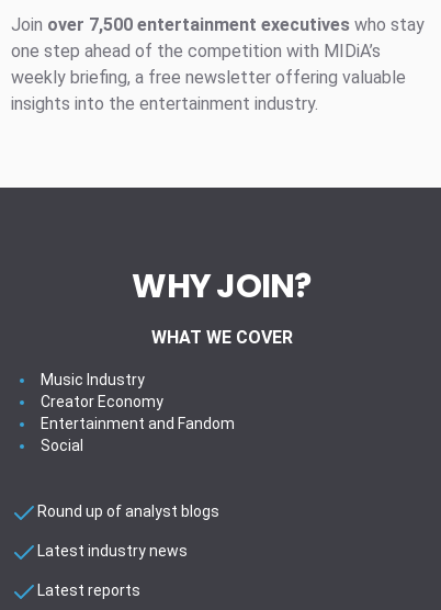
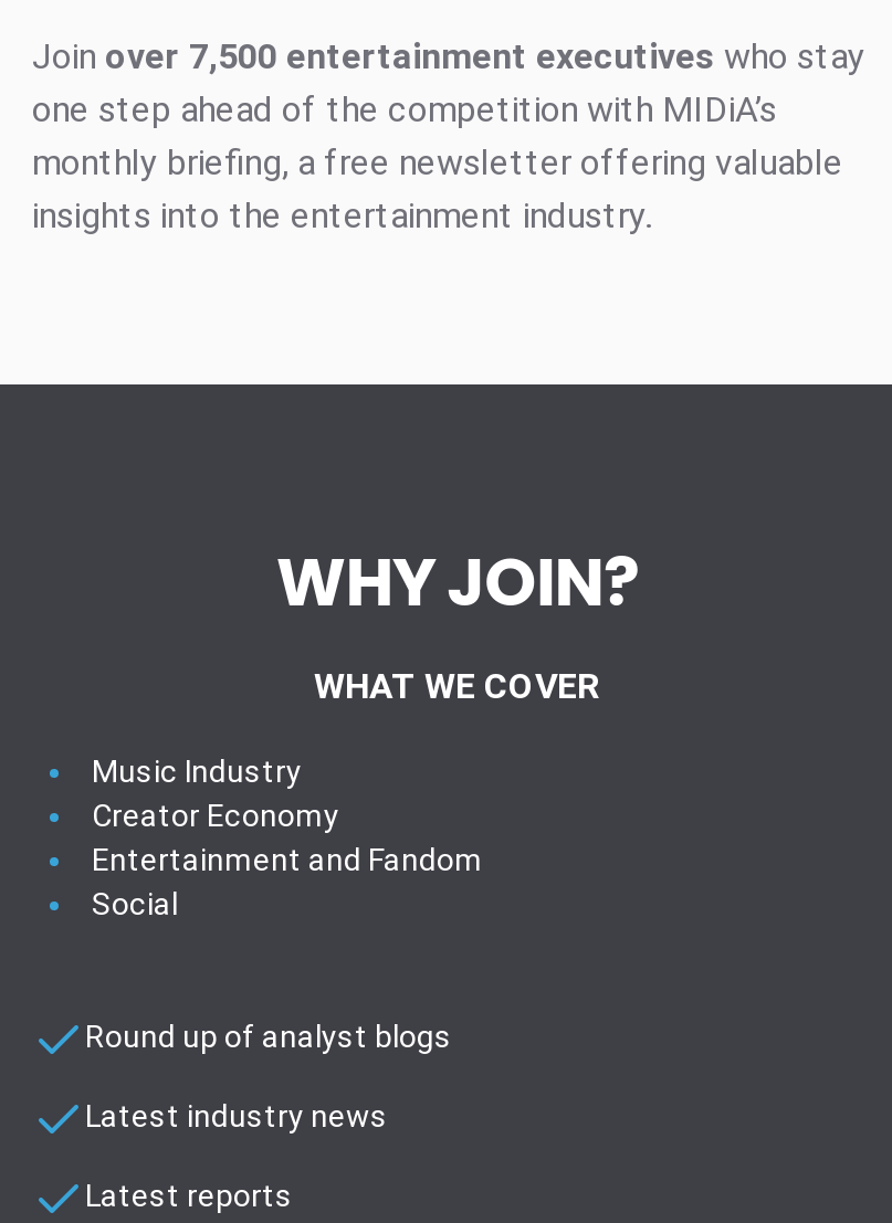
[11,67,406,88] weekly briefing, a free newsletter offering valuable -> [32,141,843,183] monthly briefing, a free newsletter offering valuable

